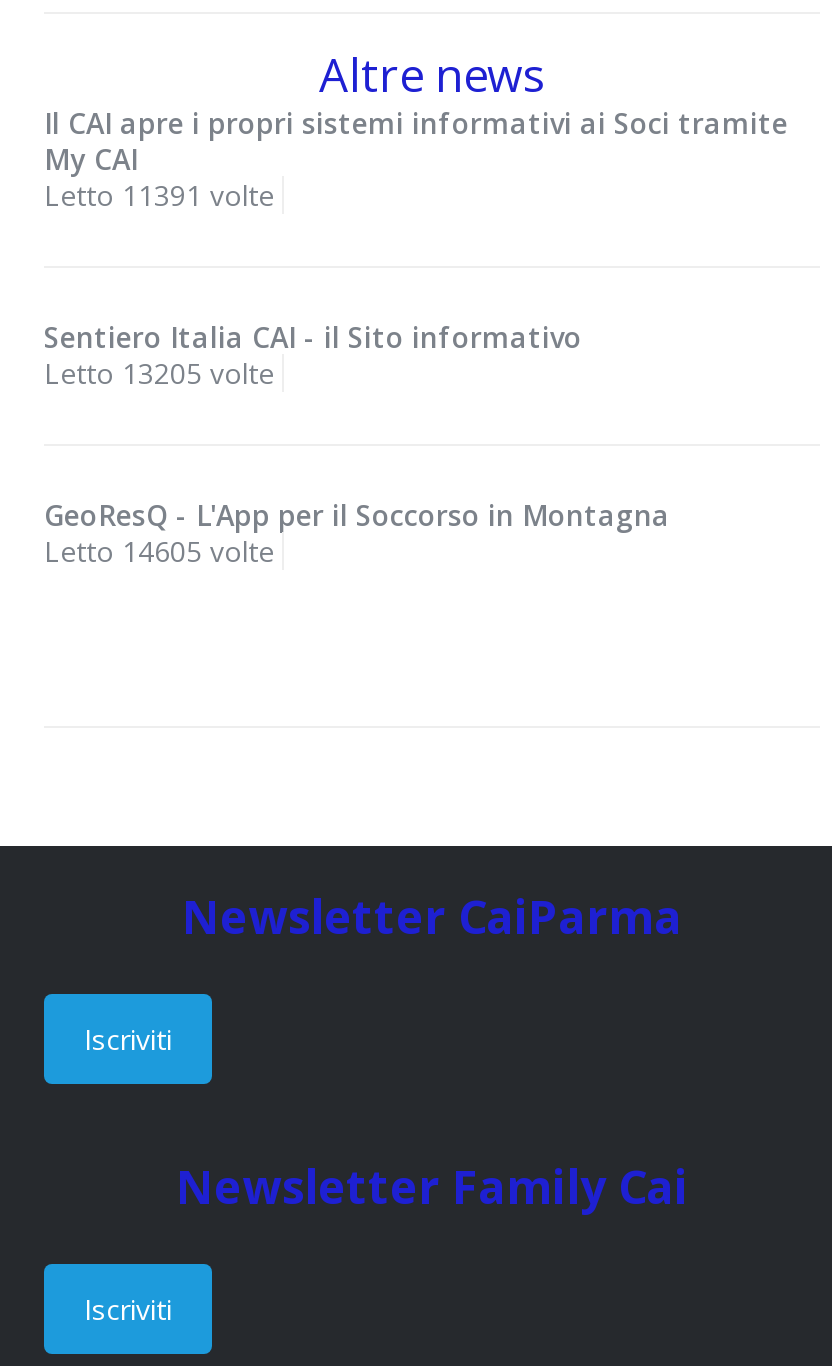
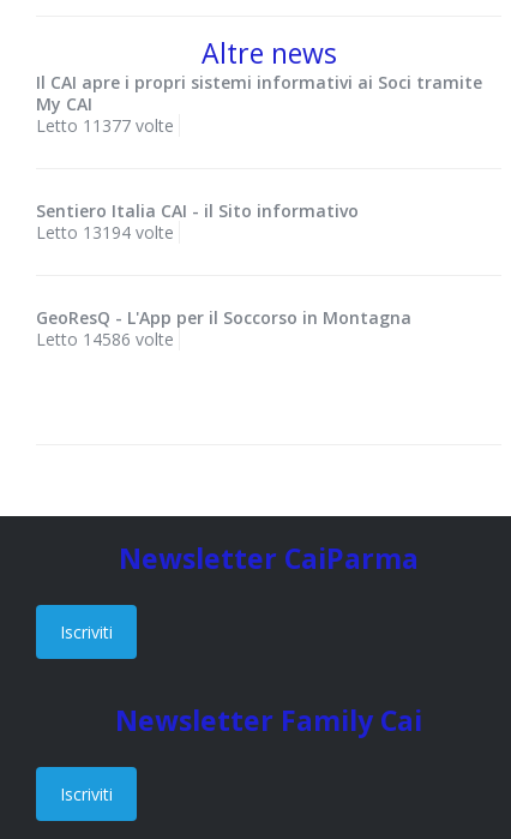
[44,175,274,213] Letto 11391 volte -> [36,114,174,136] Letto 11377 volte
[44,353,274,391] Letto 13205 volte -> [36,220,174,243] Letto 13194 volte
[44,531,274,569] Letto 14605 volte -> [36,327,174,350] Letto 14586 volte

